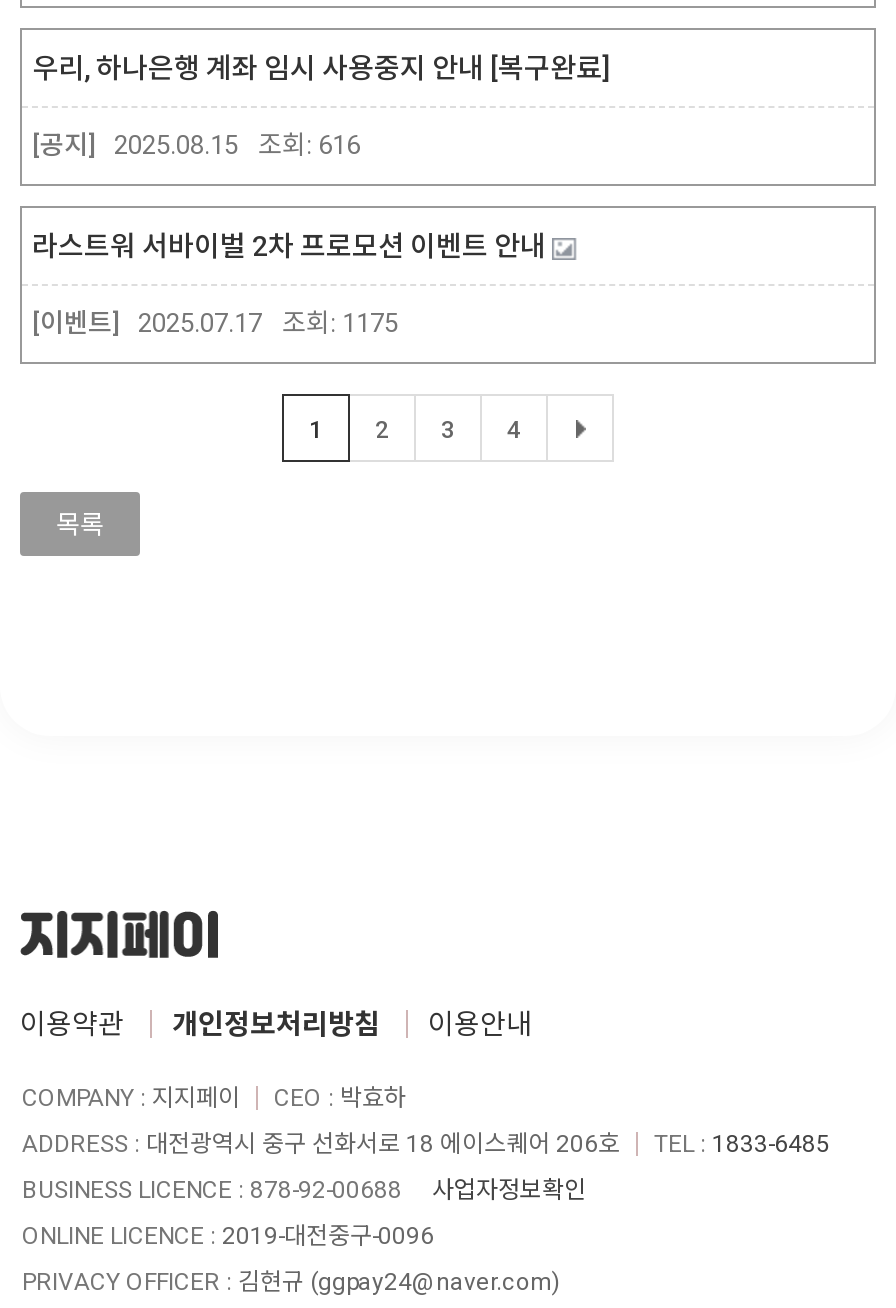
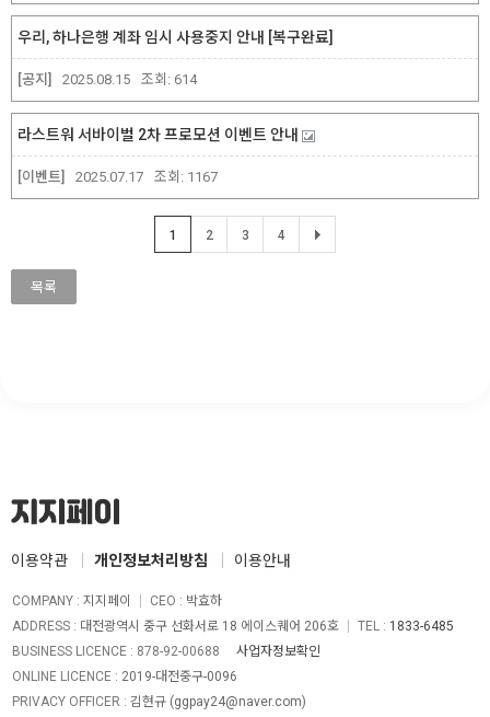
[32,130,360,160] [공지] 2025.08.15 조회: 616 -> [17,71,197,88] [공지] 2025.08.15 조회: 614
[32,308,398,338] [이벤트] 2025.07.17 조회: 1175 -> [17,169,218,185] [이벤트] 2025.07.17 조회: 1167

